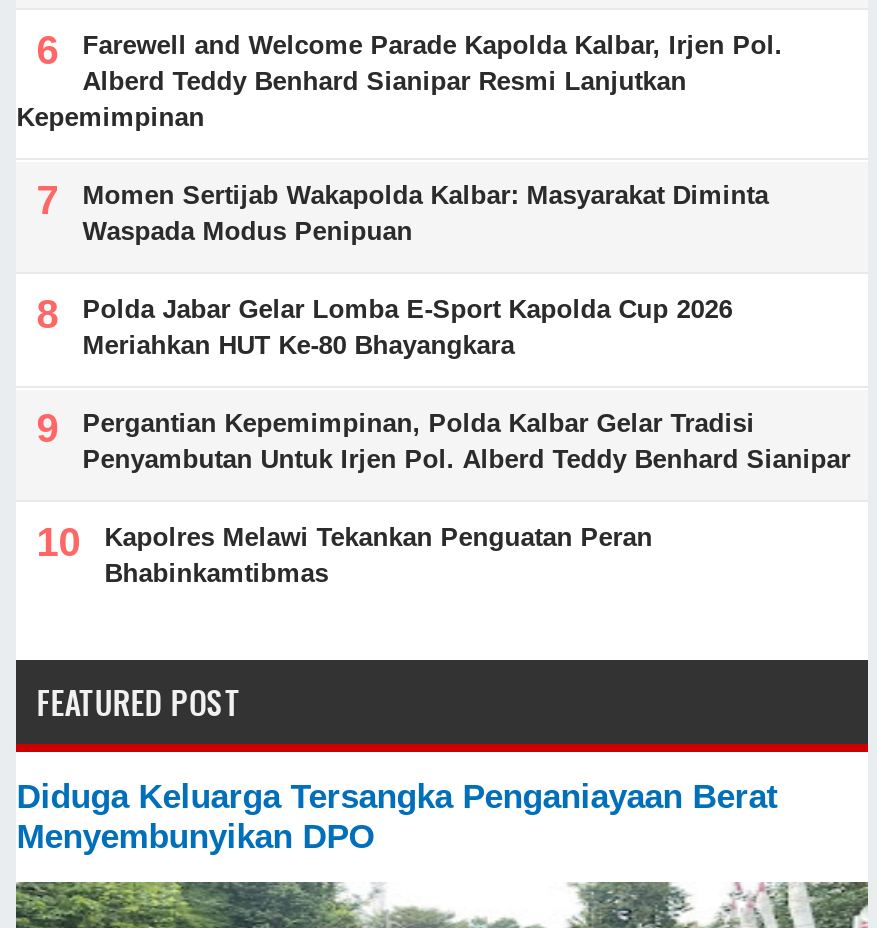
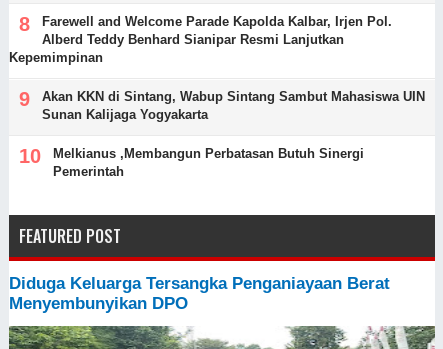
[82,179,850,587] Momen Sertijab Wakapolda Kalbar: Masyarakat Diminta | Waspada Modus Penipuan | Polda Jabar Gelar Lomba E-Sport Kapolda Cup 2026 | Meriahkan HUT Ke-80 Bhayangkara | Pergantian Kepemimpinan, Polda Kalbar Gelar Tradisi | Penyambutan Untuk Irjen Pol. Alberd Teddy Benhard Sianipar | Kapolres Melawi Tekankan Penguatan Peran | Bhabinkamtibmas -> [42,88,425,178] Akan KKN di Sintang, Wabup Sintang Sambut Mahasiswa UIN | Sunan Kalijaga Yogyakarta | Melkianus ,Membangun Perbatasan Butuh Sinergi | Pemerintah

